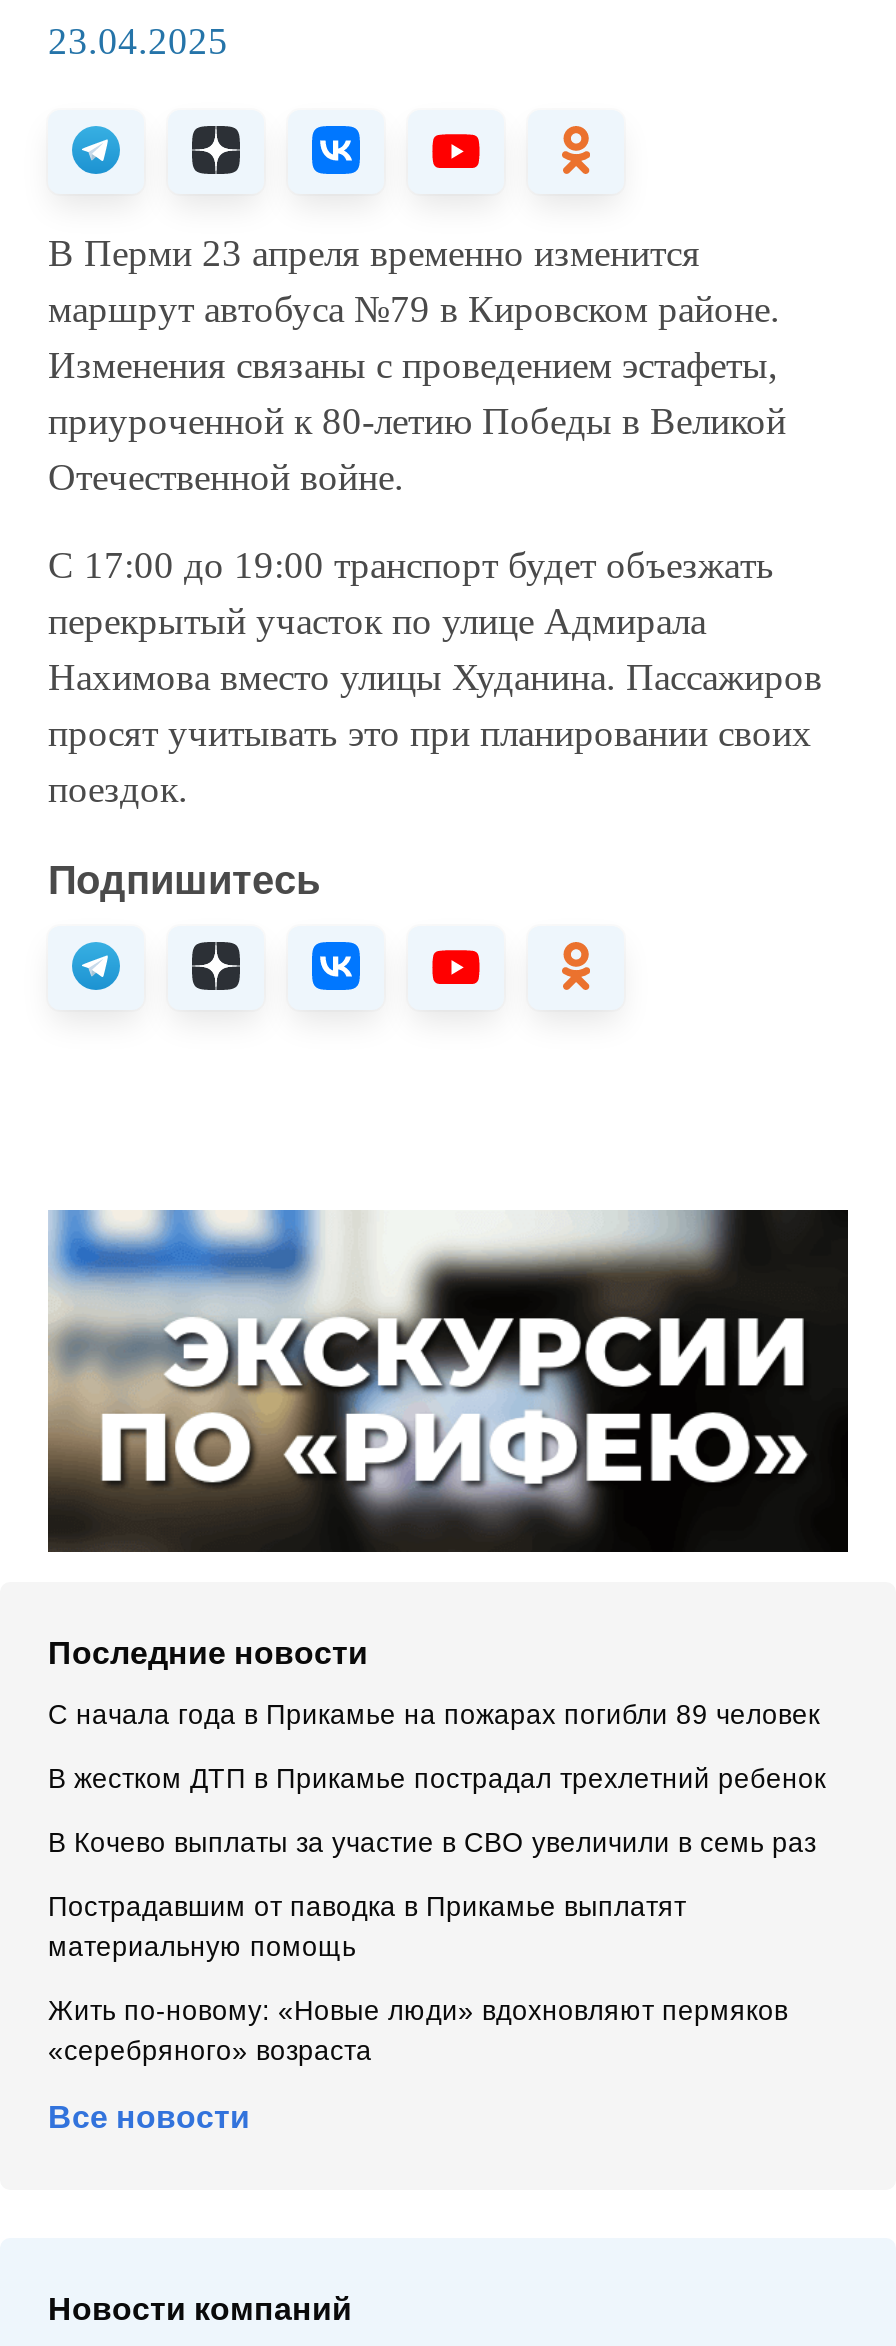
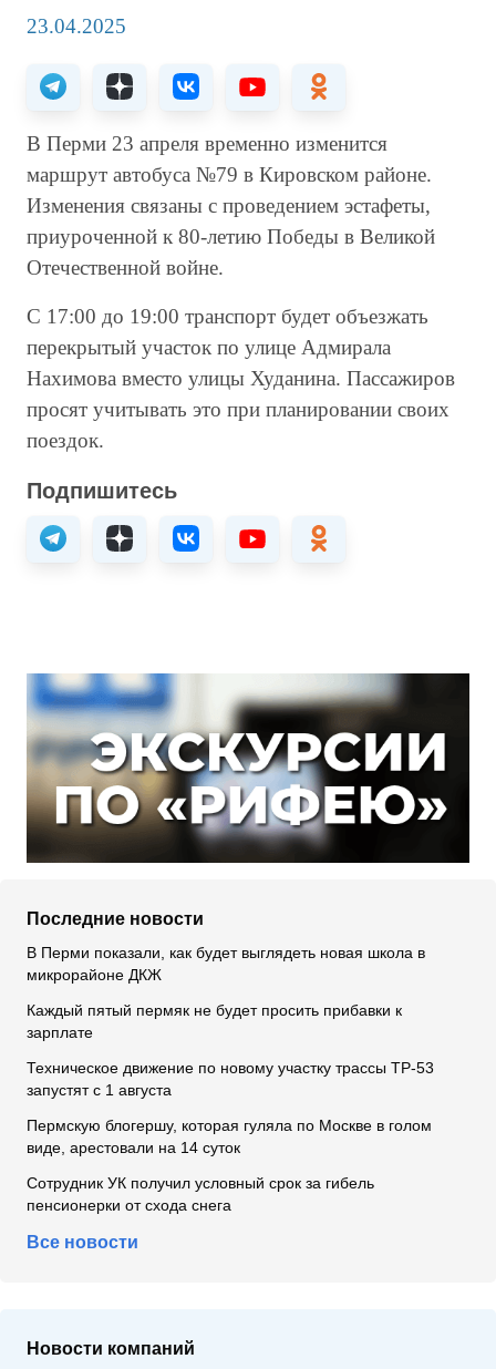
[48,1701,820,1731] С начала года в Прикамье на пожарах погибли 89 человек -> [27,945,425,984] В Перми показали, как будет выглядеть новая школа в | микрорайоне ДКЖ
[48,1765,826,1795] В жестком ДТП в Прикамье пострадал трехлетний ребенок -> [27,1003,402,1042] Каждый пятый пермяк не будет просить прибавки к | зарплате
[48,1829,816,1859] В Кочево выплаты за участие в СВО увеличили в семь раз -> [27,1060,434,1099] Техническое движение по новому участку трассы ТР-53 | запустят с 1 августа
[48,1893,686,1963] Пострадавшим от паводка в Прикамье выплатят | материальную помощь -> [27,1118,432,1157] Пермскую блогершу, которая гуляла по Москве в голом | виде, арестовали на 14 суток
[48,1997,788,2067] Жить по-новому: «Новые люди» вдохновляют пермяков | «серебряного» возраста -> [27,1176,374,1214] Сотрудник УК получил условный срок за гибель | пенсионерки от схода снега

